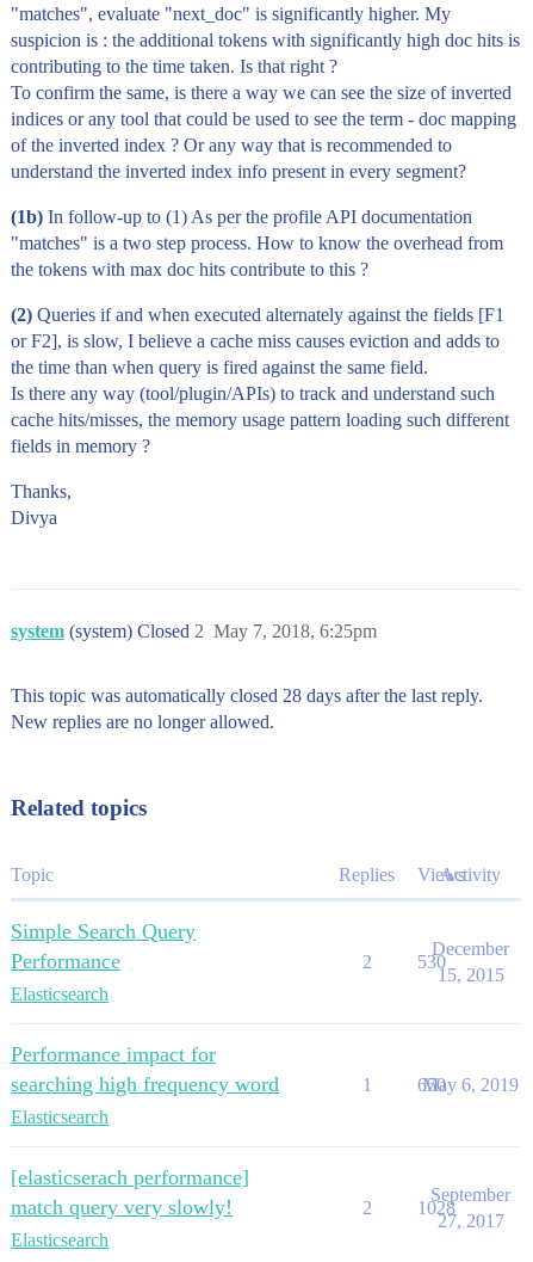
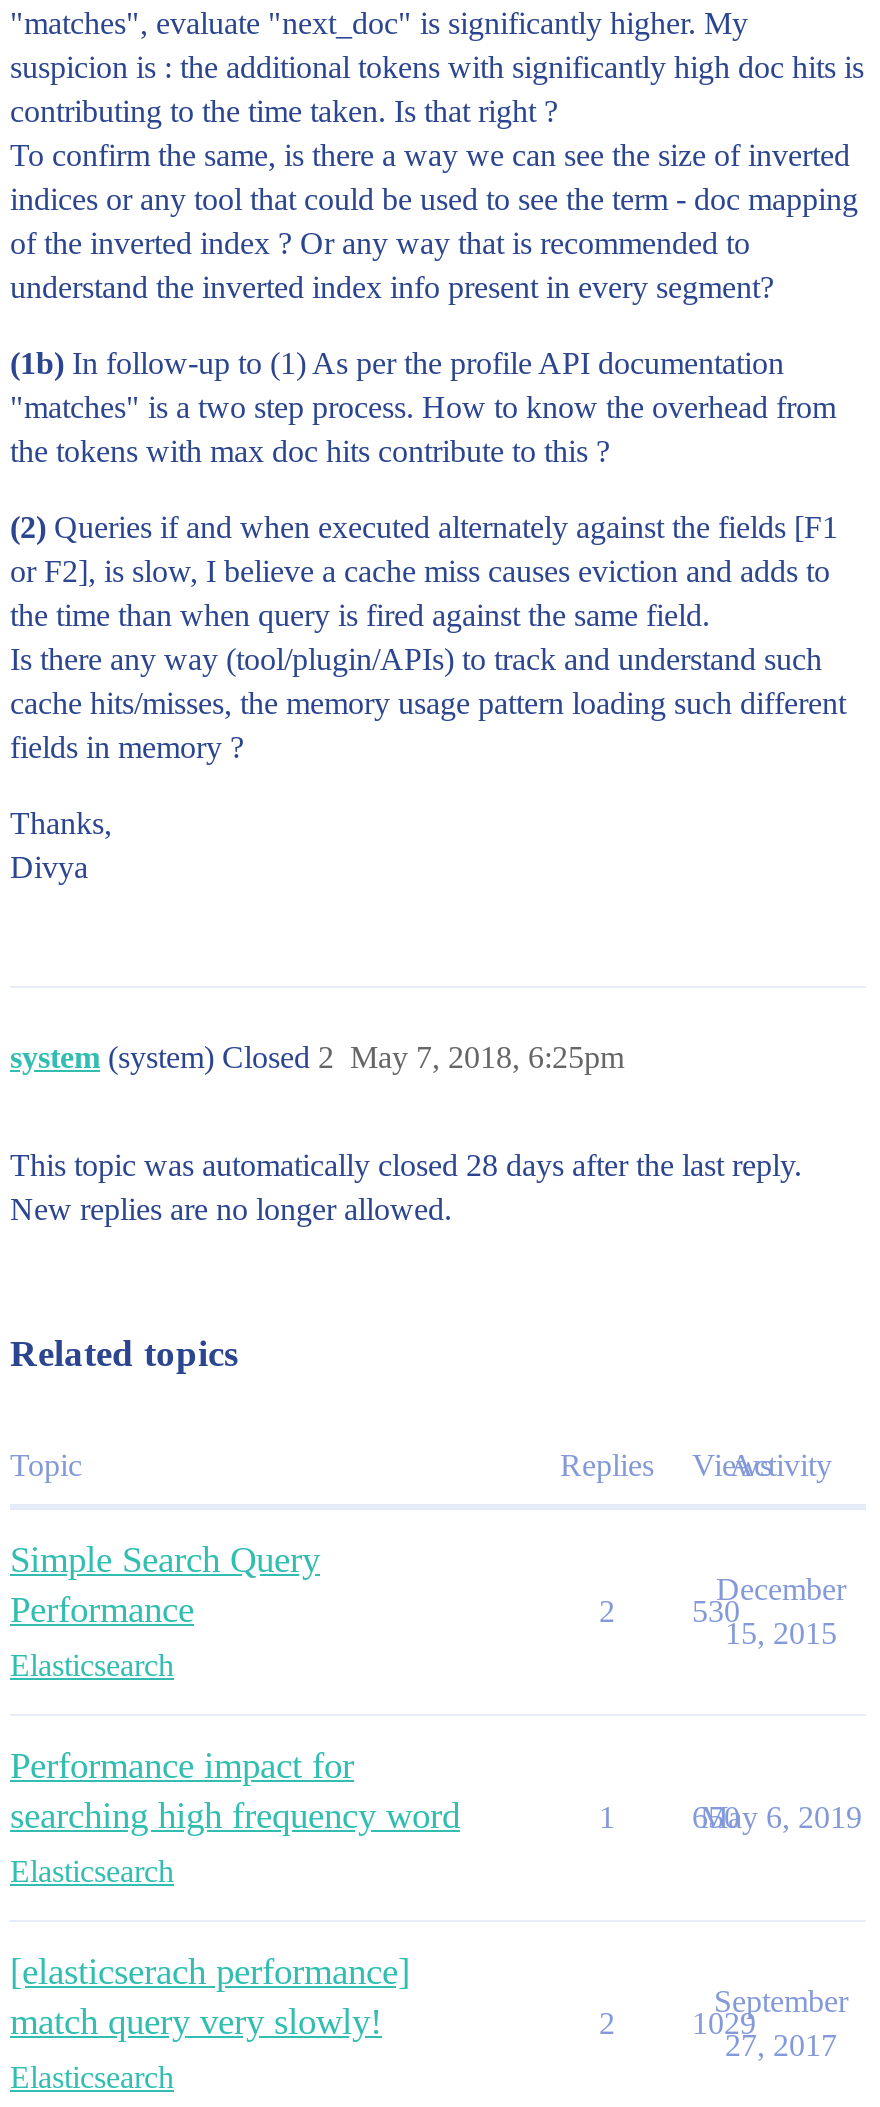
[417,1198,455,1218] 1028 -> [692,2006,756,2040] 1029

